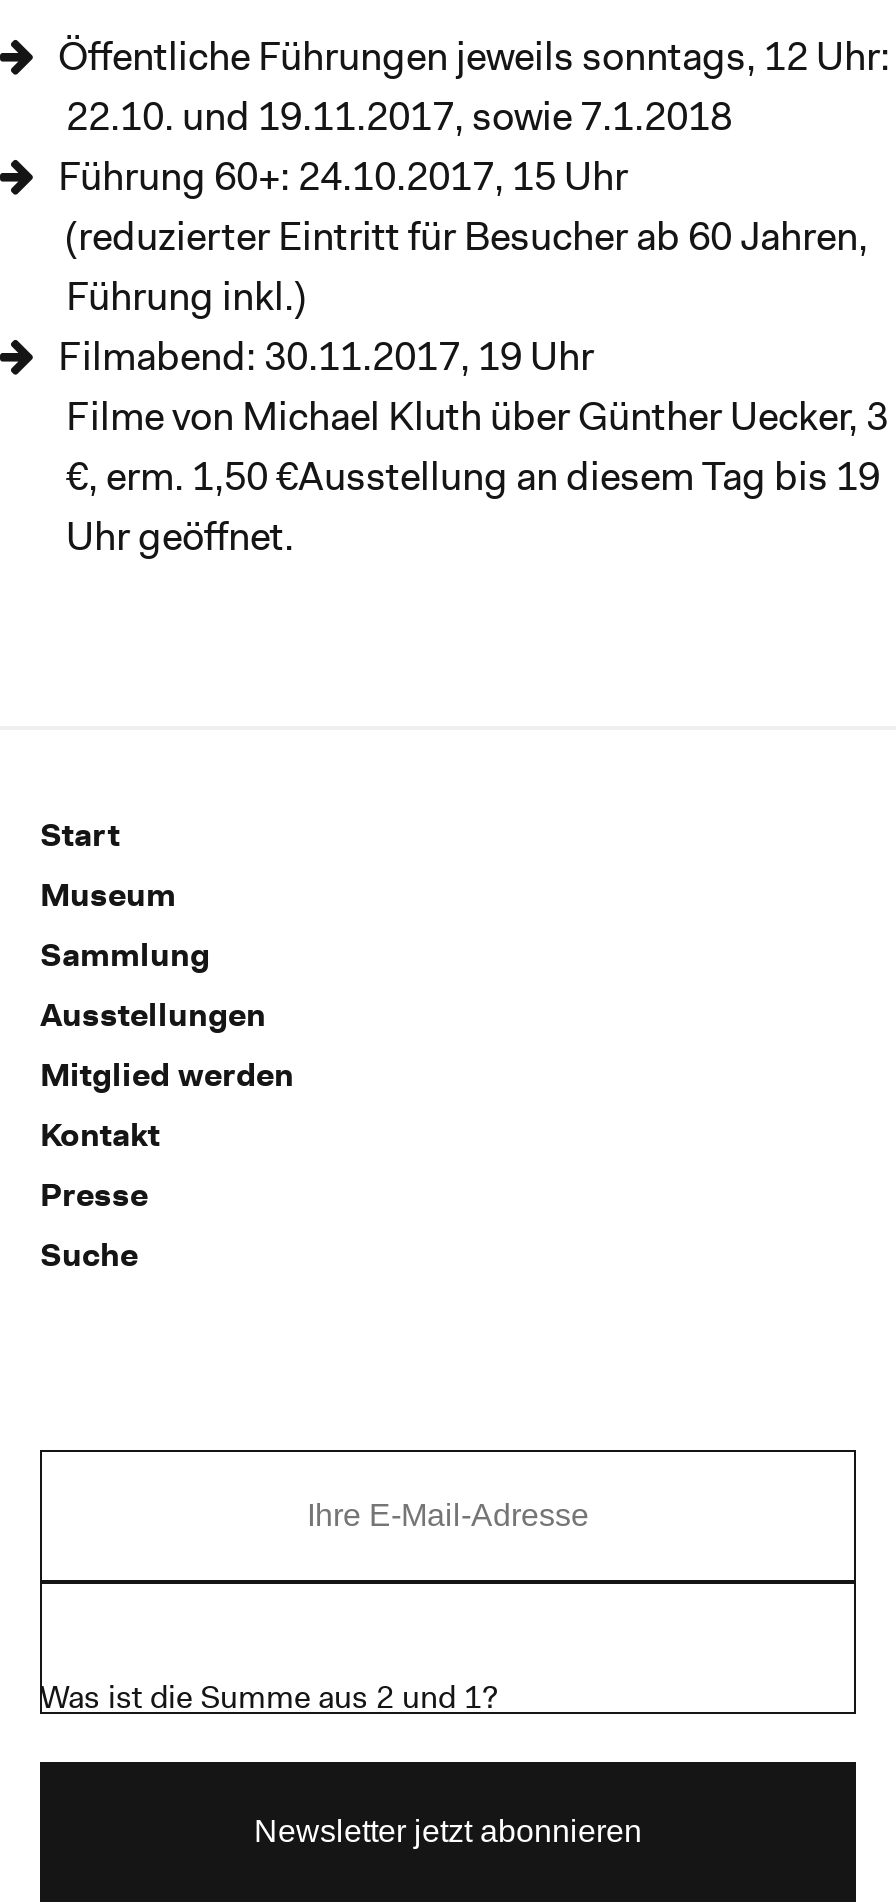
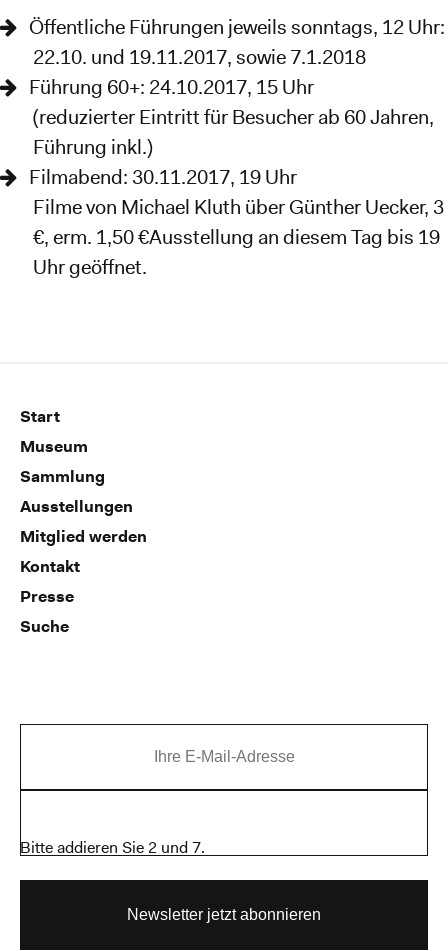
[40,1676,498,1718] Was ist die Summe aus 2 und 1? -> [20,837,205,858] Bitte addieren Sie 2 und 7.

